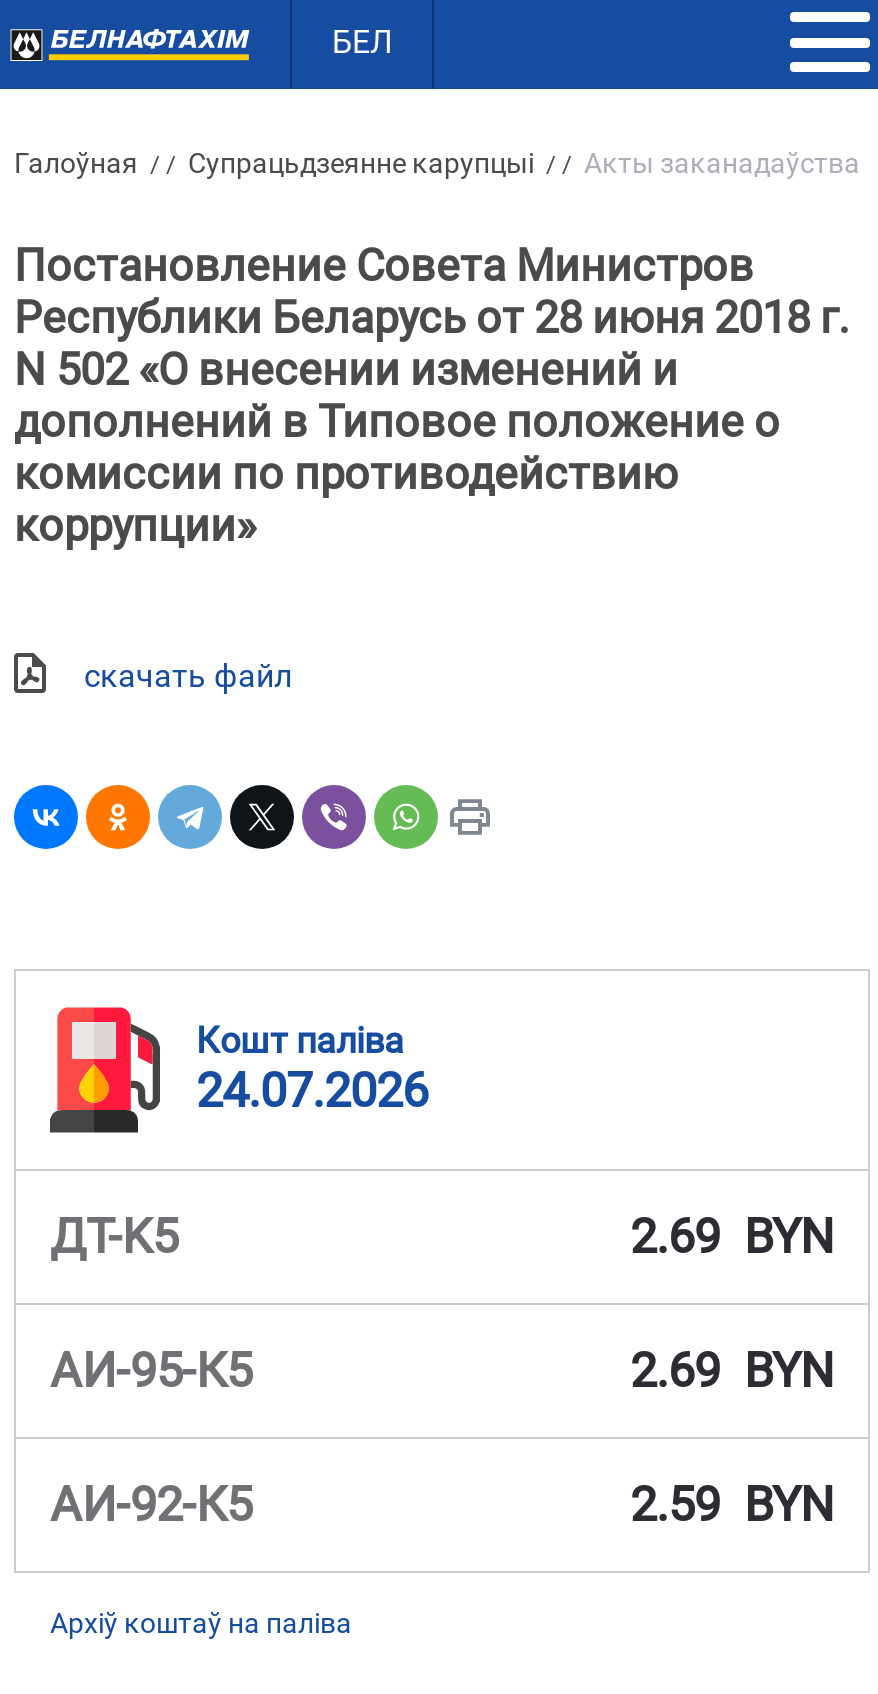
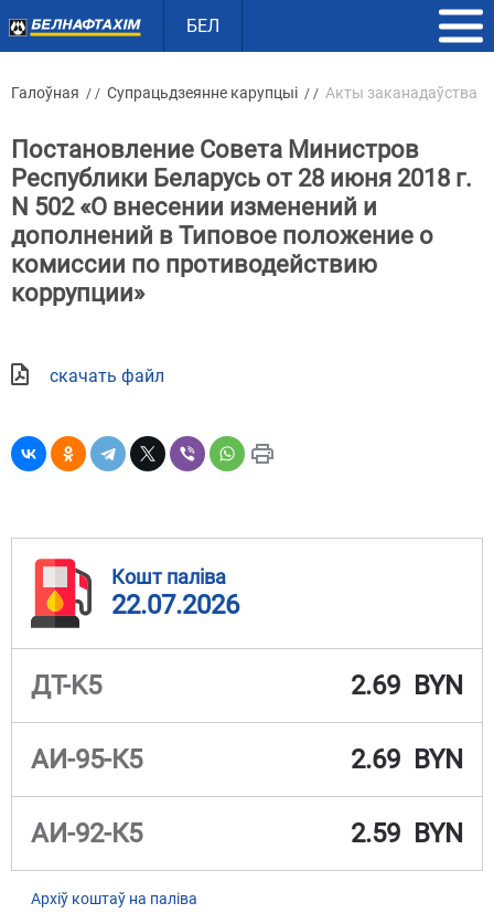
[196,1063,428,1119] 24.07.2026 -> [111,590,239,620] 22.07.2026

